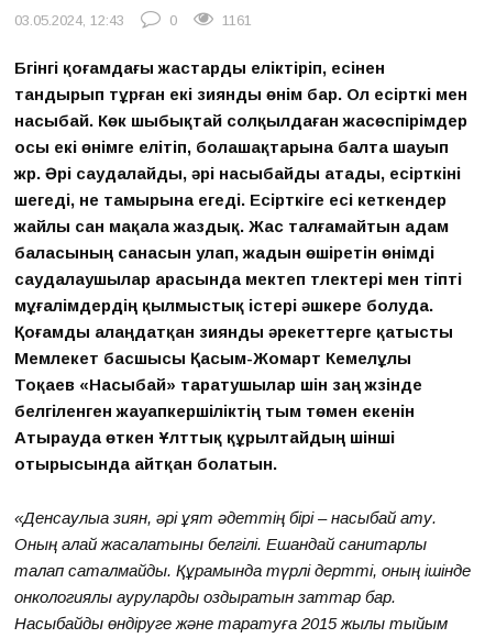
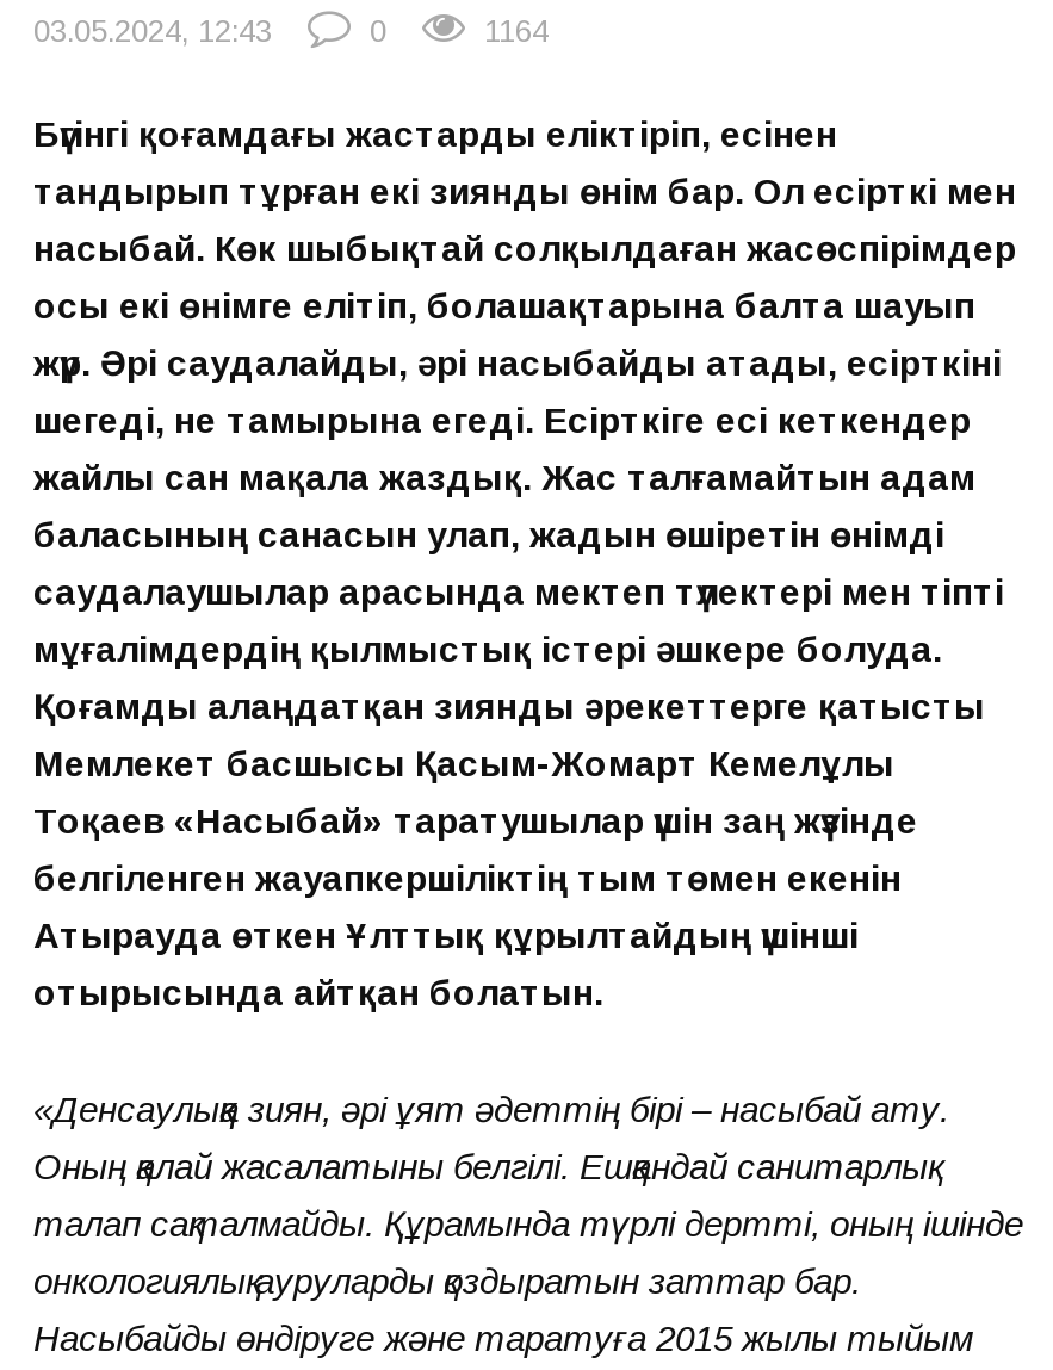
[222,12,252,28] 1161 -> [484,12,549,48] 1164

